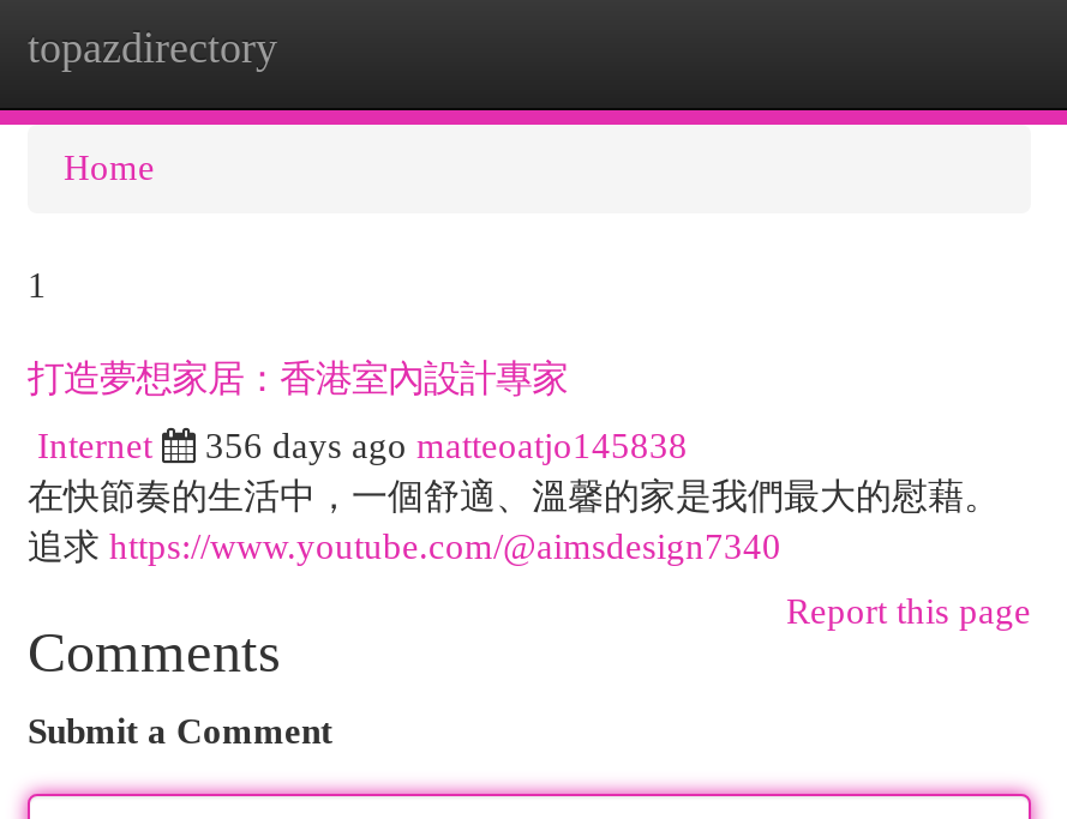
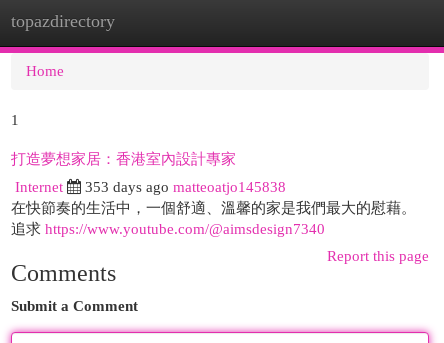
[205,427,688,465] 356 days ago matteoatjo145838 -> [85,179,286,195] 353 days ago matteoatjo145838

